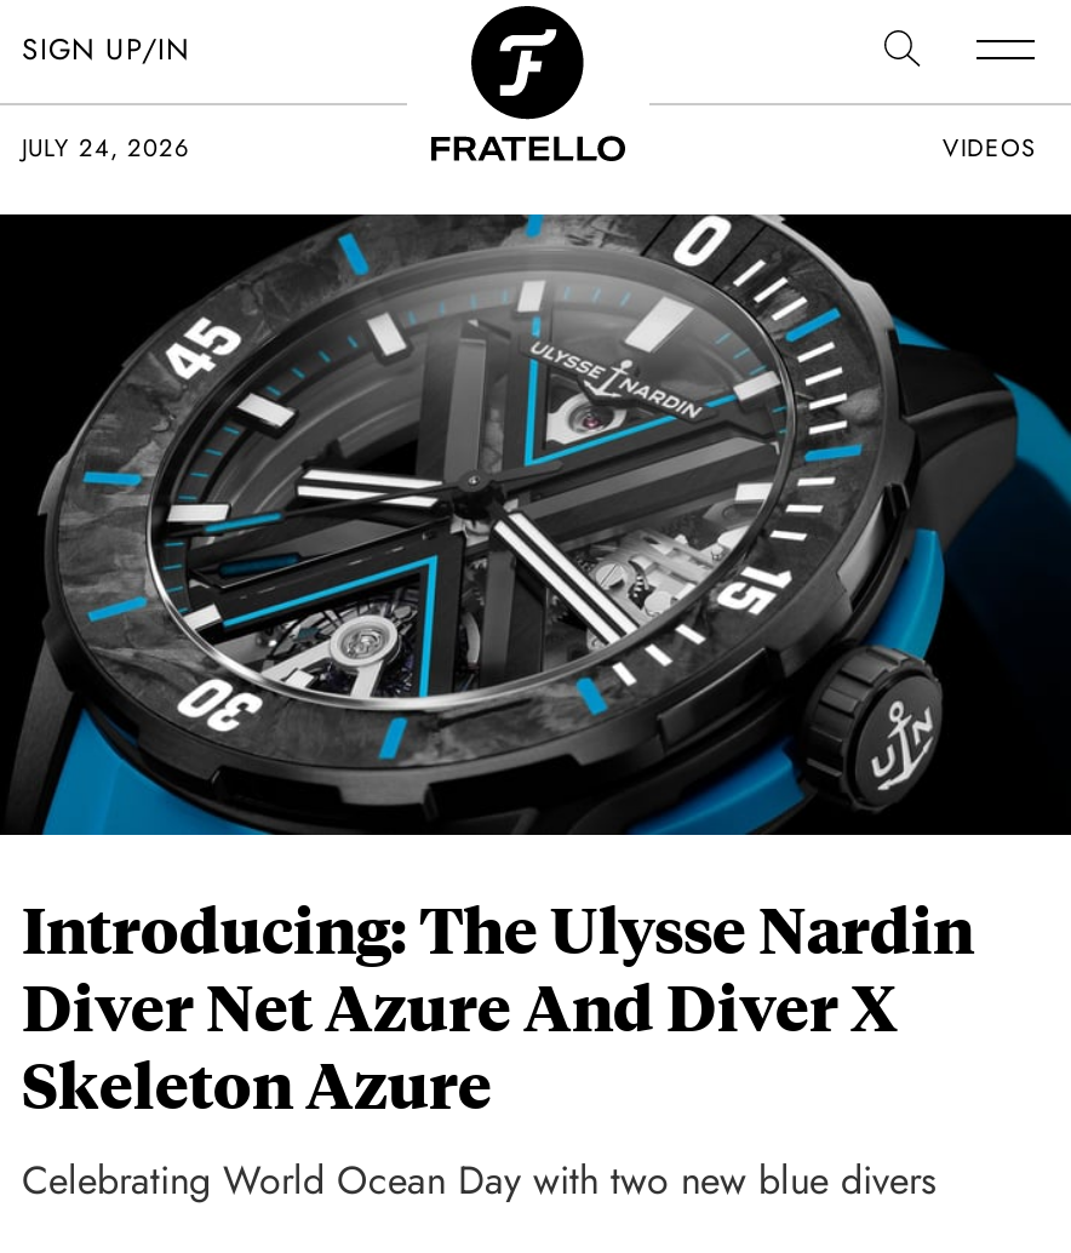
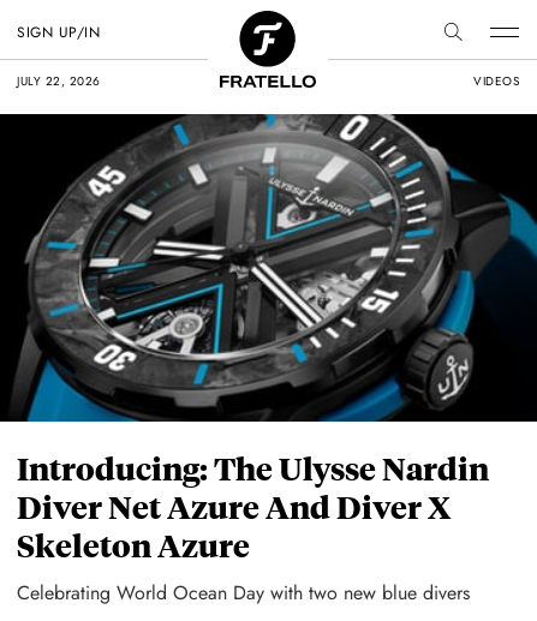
[22,130,190,166] JULY 24, 2026 -> [17,72,100,90] JULY 22, 2026

